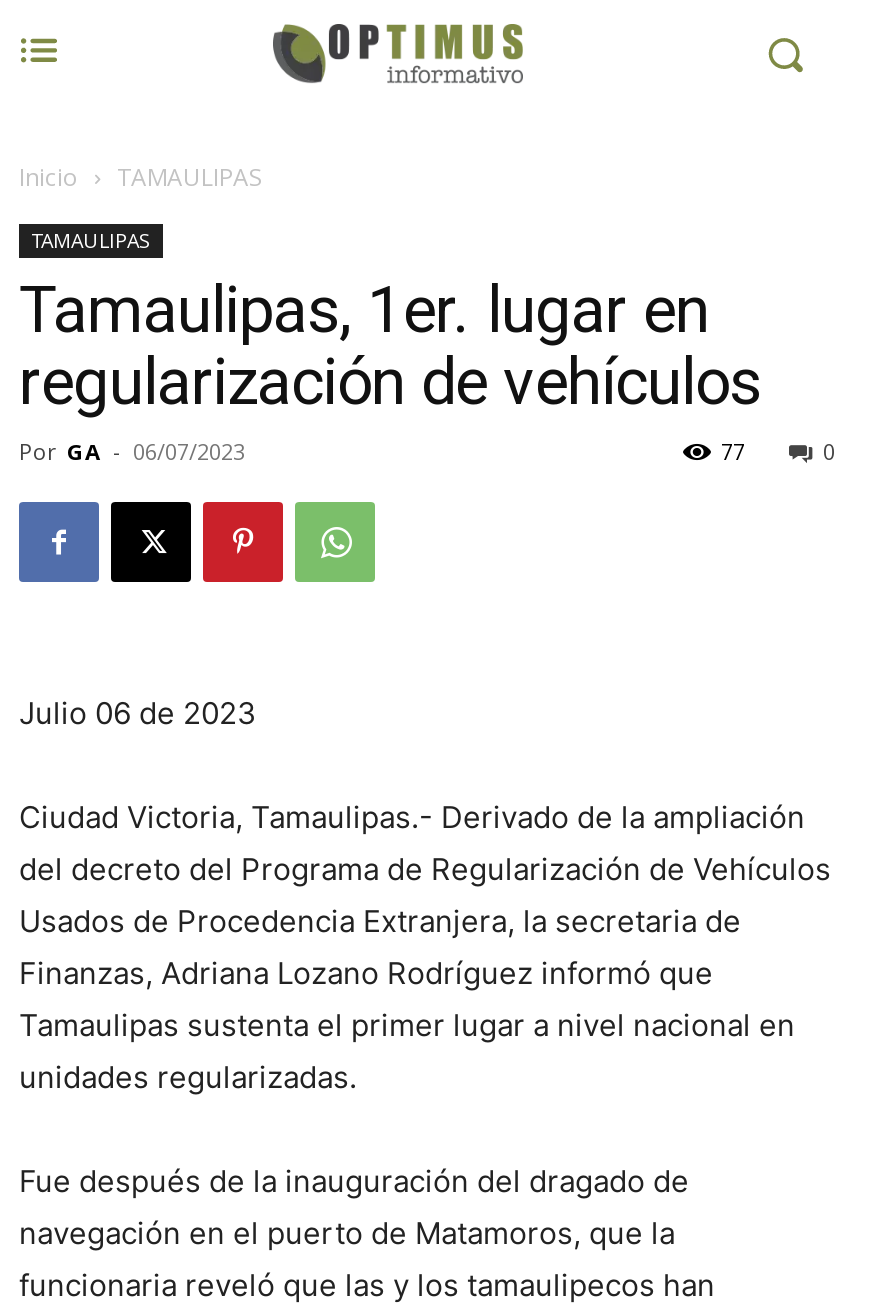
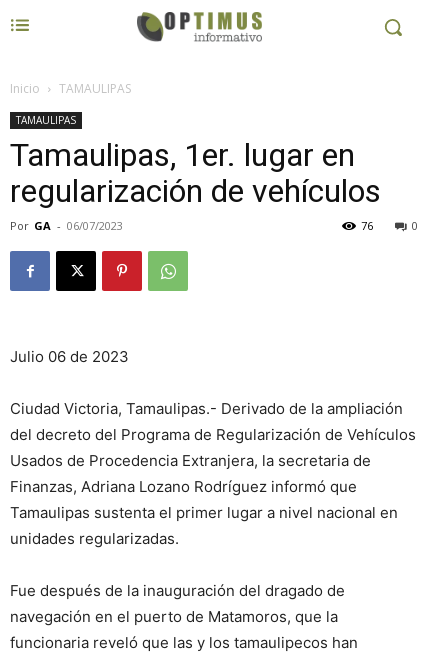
[721,436,745,466] 77 -> [361,218,373,233] 76

